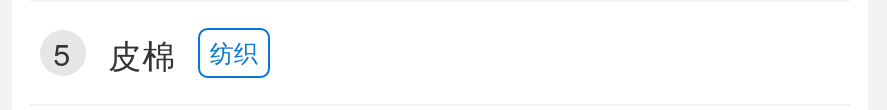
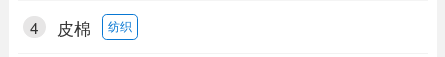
[53,31,258,79] 5 皮棉 纺织 -> [30,16,132,40] 4 皮棉 纺织

